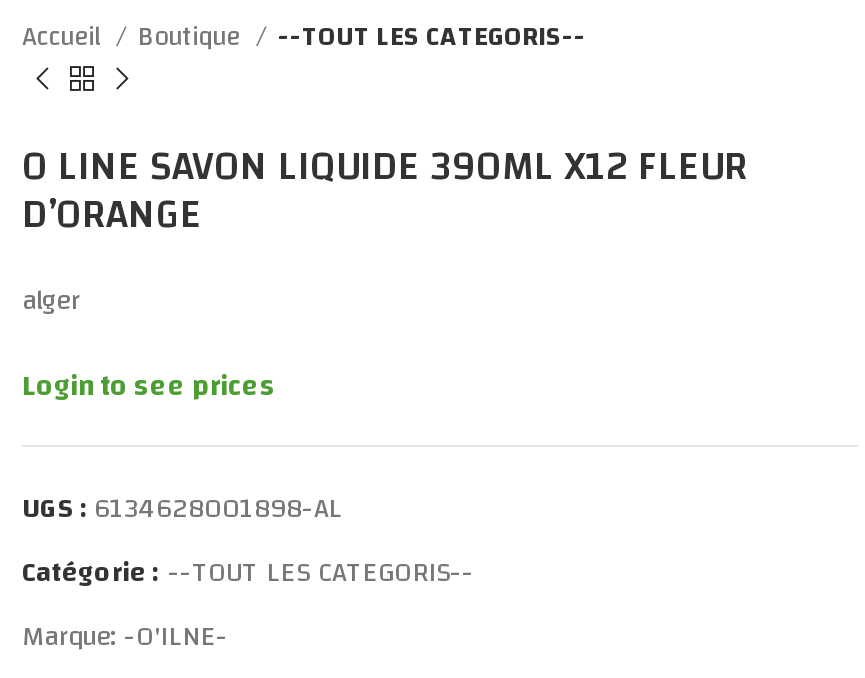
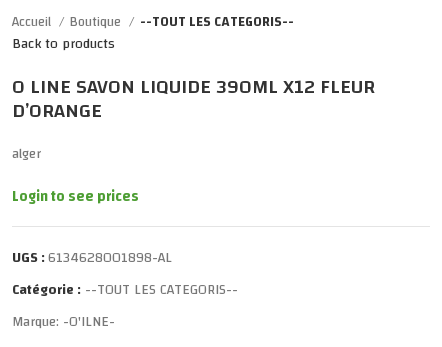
none -> [12,31,115,57] Back to products

